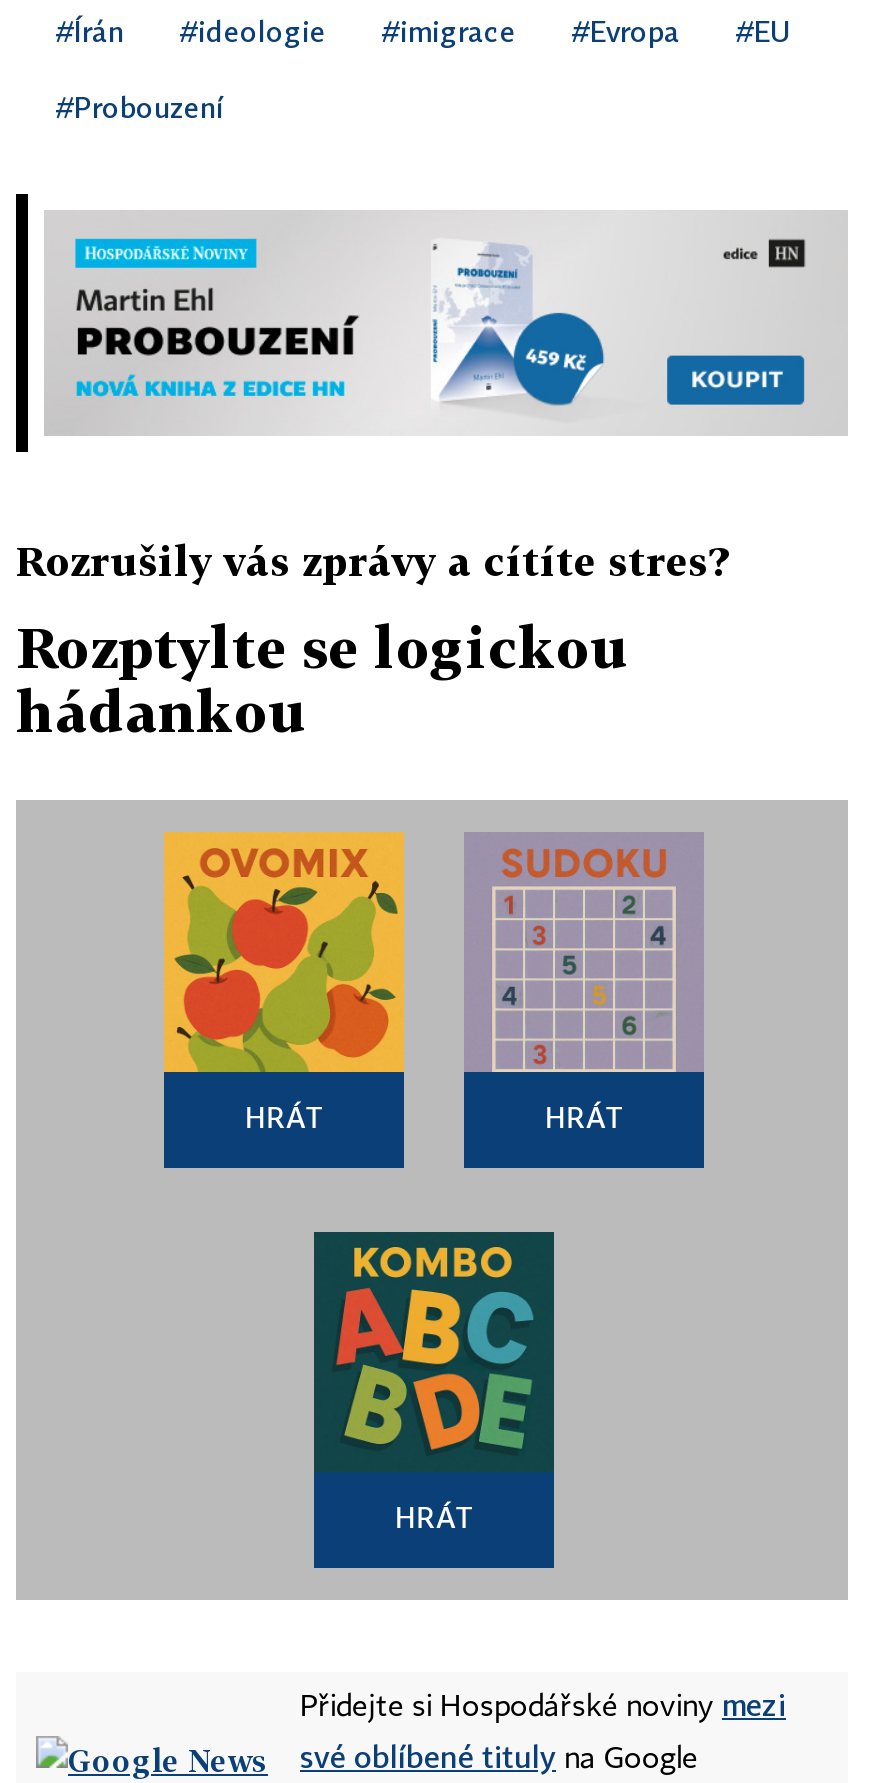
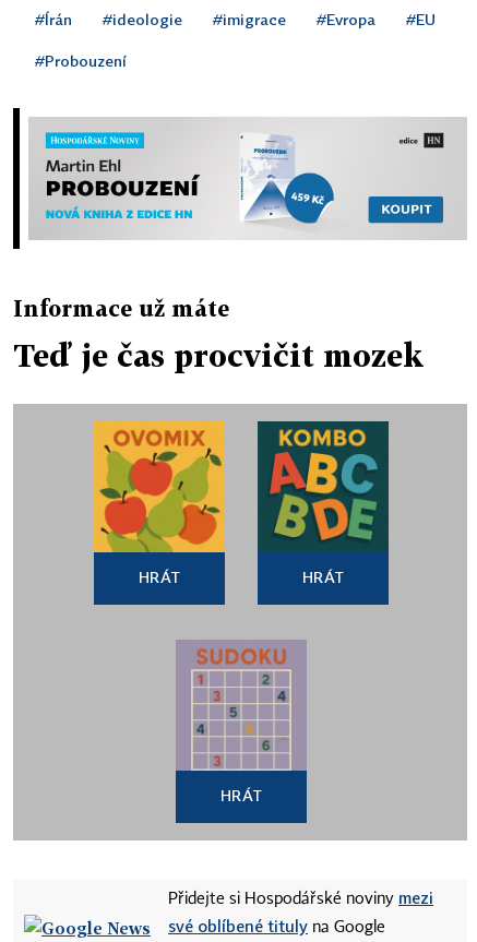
[16,536,728,584] Rozrušily vás zprávy a cítíte stres? -> [13,295,229,321] Informace už máte
[16,614,630,744] Rozptylte se logickou | hádankou -> [13,337,424,373] Teď je čas procvičit mozek
moved [464,832,704,1074] -> [176,640,307,772]: [image]
moved [312,1230,556,1472] -> [257,420,390,552]: [image]

